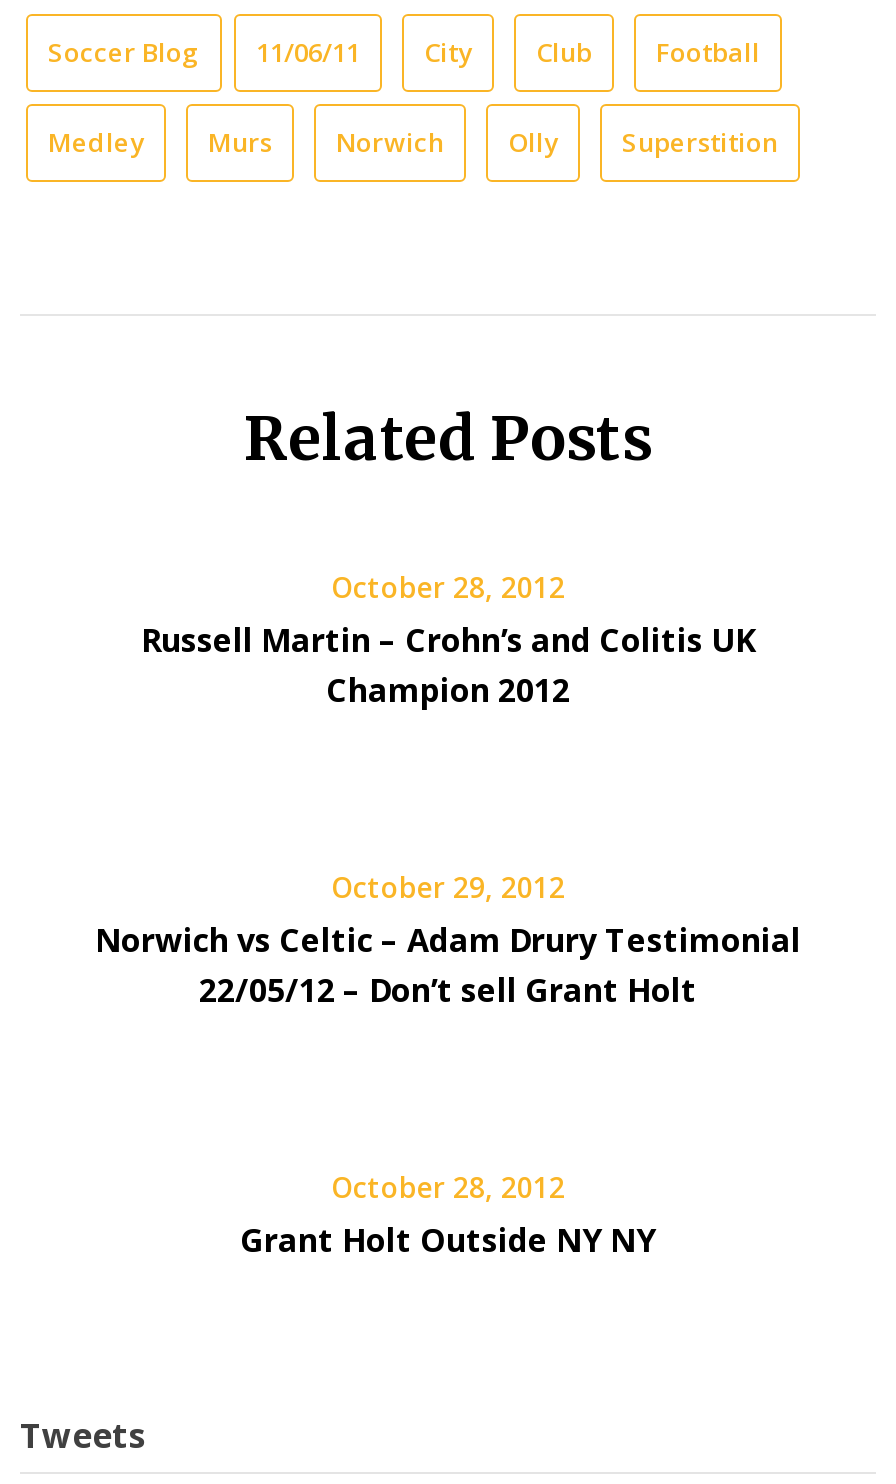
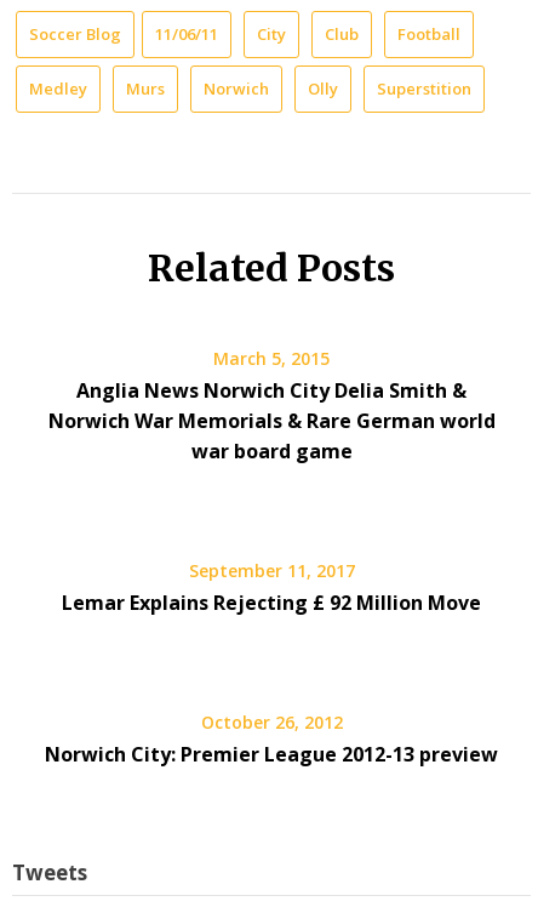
[141,567,755,711] October 28, 2012 | Russell Martin – Crohn’s and Colitis UK | Champion 2012 -> [48,346,495,464] March 5, 2015 | Anglia News Norwich City Delia Smith & | Norwich War Memorials & Rare German world | war board game
[95,867,801,1011] October 29, 2012 | Norwich vs Celtic – Adam Drury Testimonial | 22/05/12 – Don’t sell Grant Holt -> [62,558,481,615] September 11, 2017 | Lemar Explains Rejecting £ 92 Million Move
[240,1167,656,1261] October 28, 2012 | Grant Holt Outside NY NY -> [45,710,498,767] October 26, 2012 | Norwich City: Premier League 2012-13 preview

